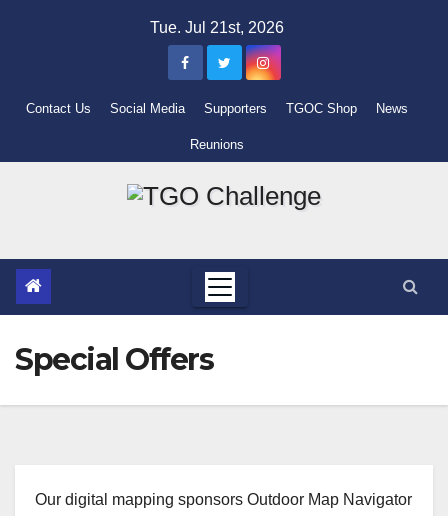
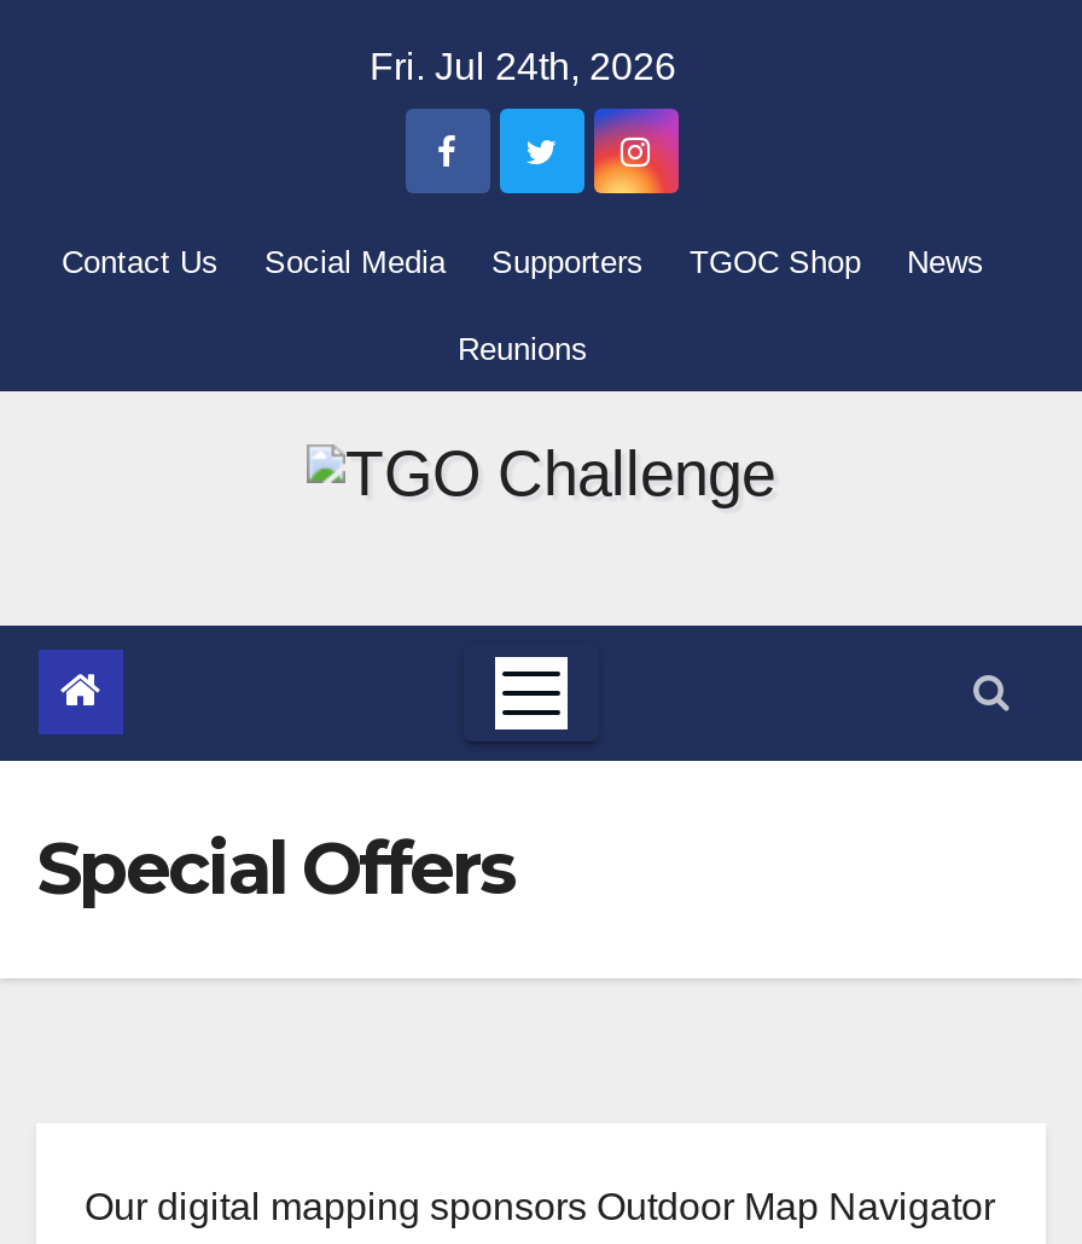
[149,19,283,36] Tue. Jul 21st, 2026 -> [370,46,676,87] Fri. Jul 24th, 2026

